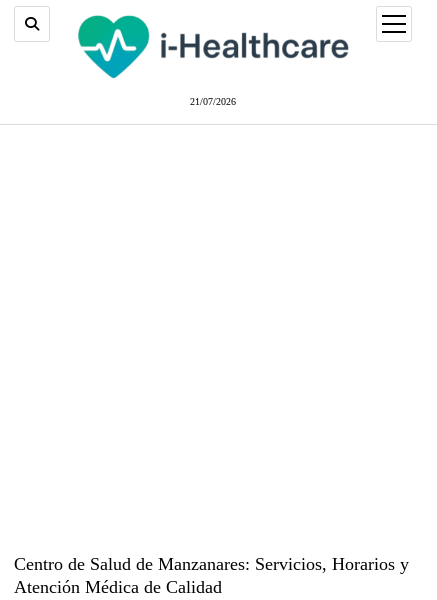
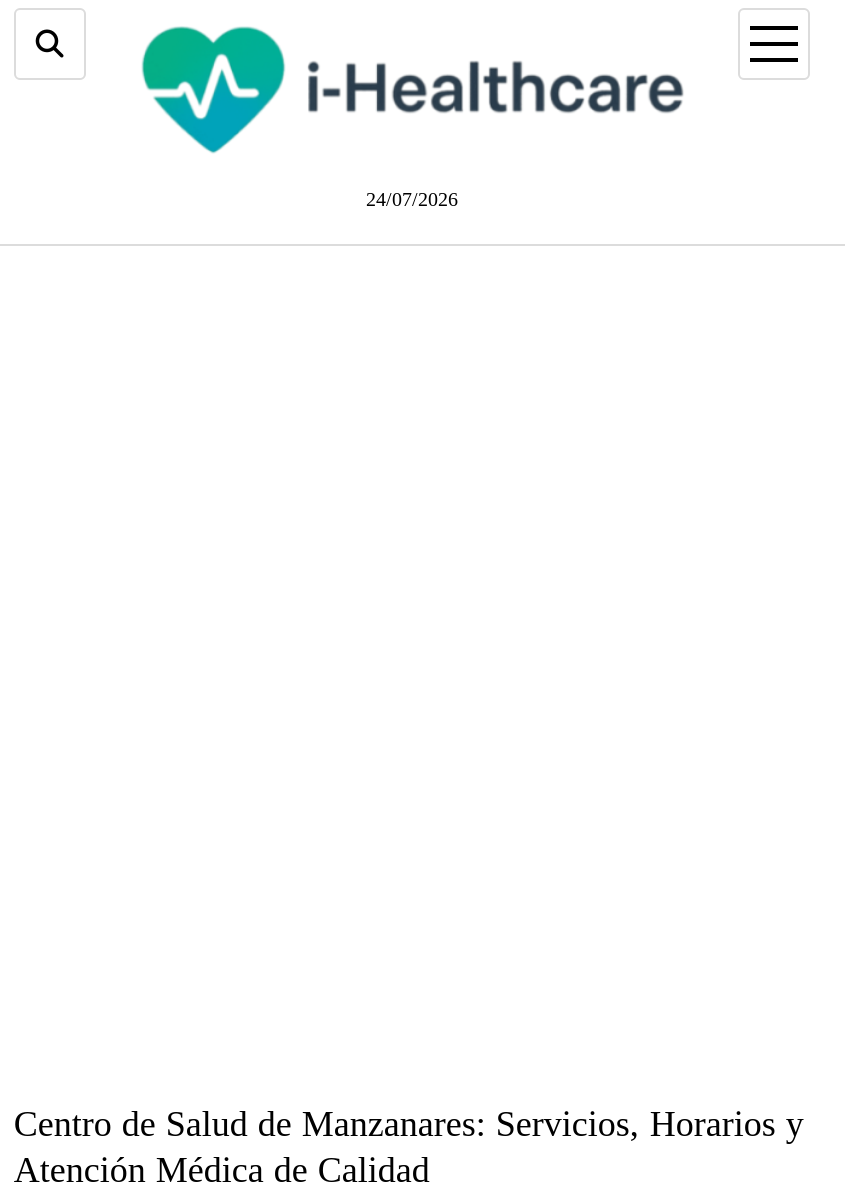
[190,96,236,107] 21/07/2026 -> [366,188,458,210] 24/07/2026

